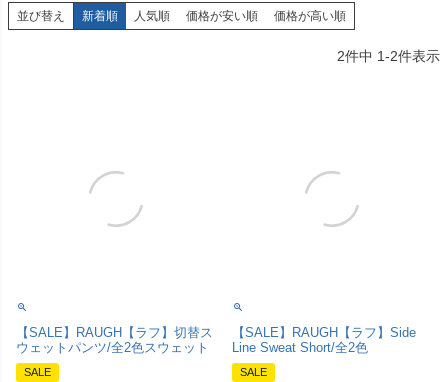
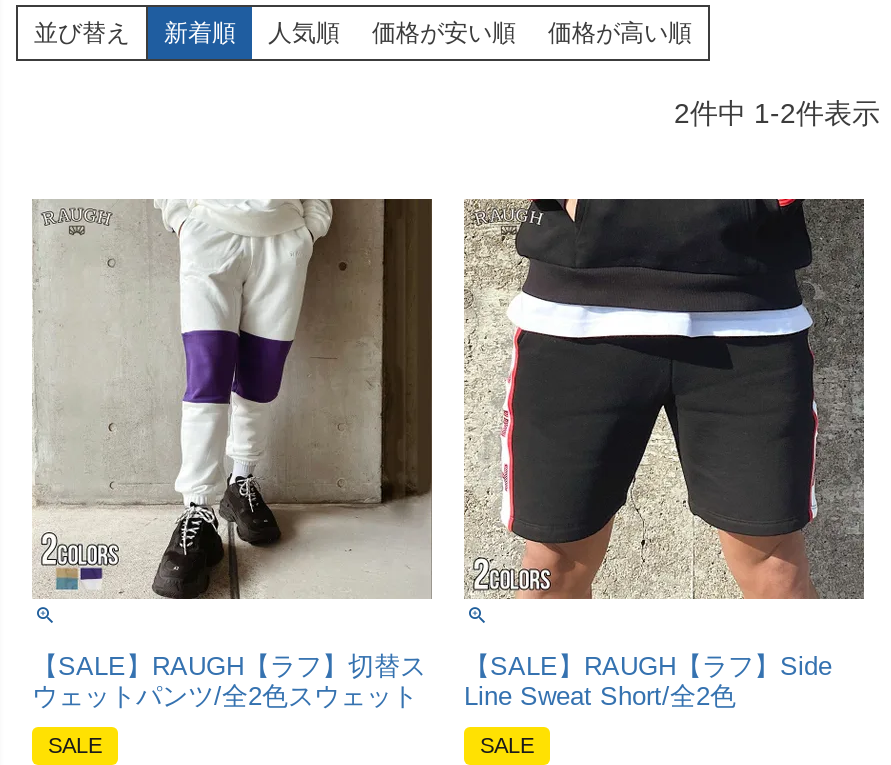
none -> [32,197,434,601] [image]
none -> [462,197,866,601] [image]

